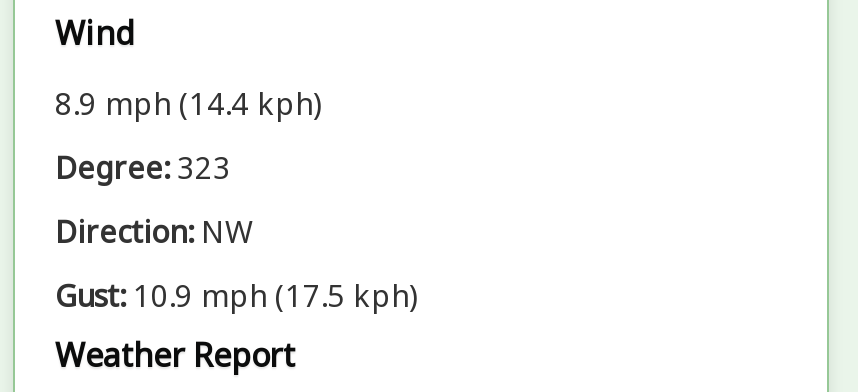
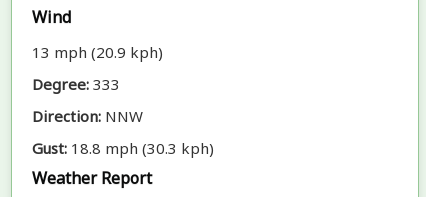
[55,83,323,123] 8.9 mph (14.4 kph) -> [32,42,163,62] 13 mph (20.9 kph)
[55,147,231,187] Degree: 323 -> [32,74,120,94] Degree: 333
[55,211,253,251] Direction: NW -> [32,106,143,126] Direction: NNW
[55,275,419,315] Gust: 10.9 mph (17.5 kph) -> [32,138,214,158] Gust: 18.8 mph (30.3 kph)

